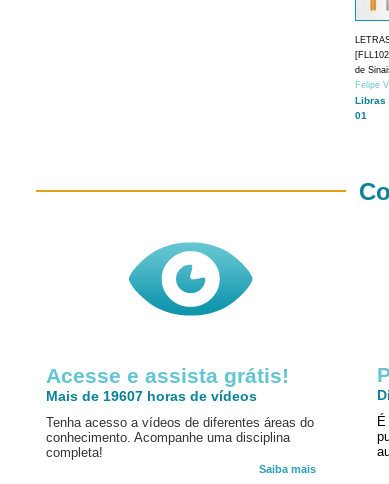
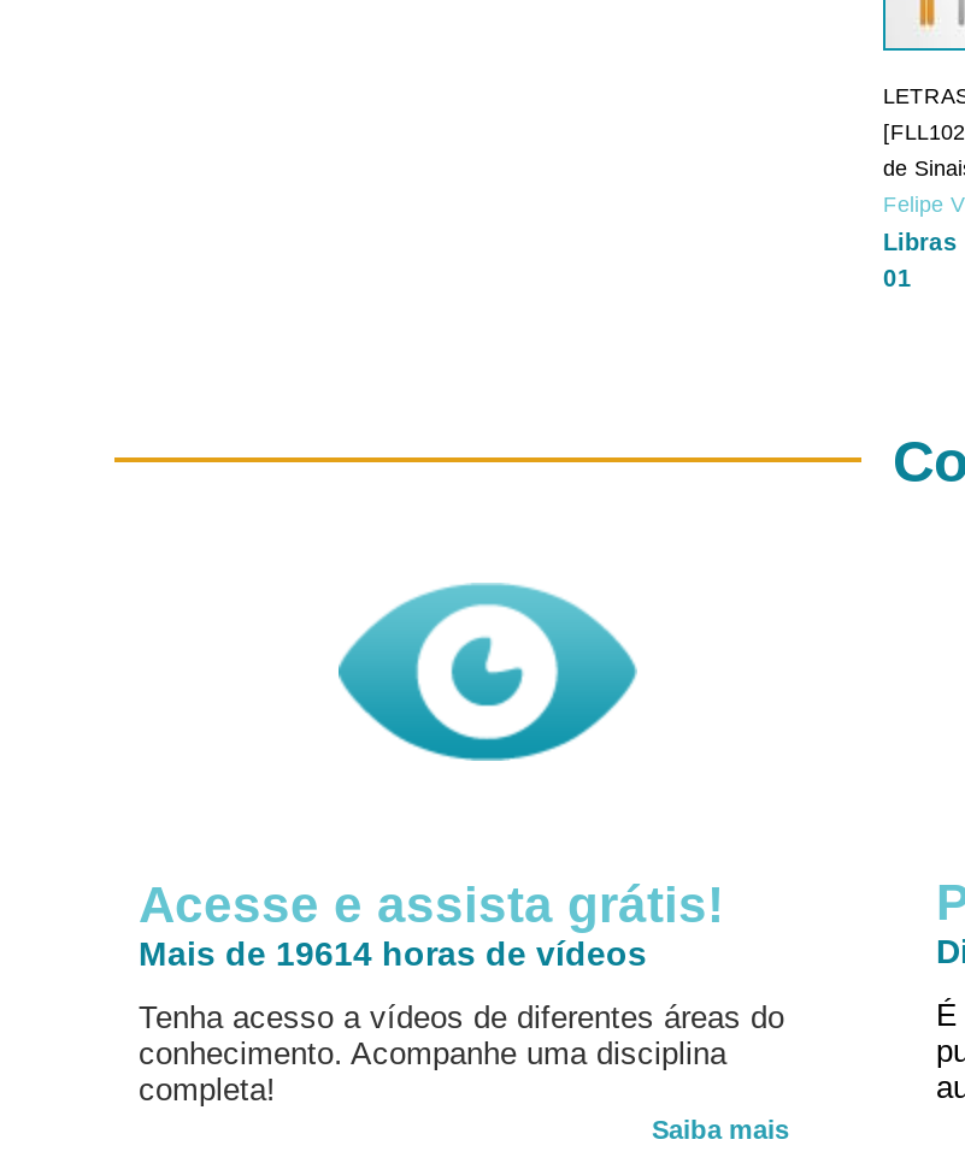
[46,388,257,404] Mais de 19607 horas de vídeos -> [139,934,647,973] Mais de 19614 horas de vídeos

